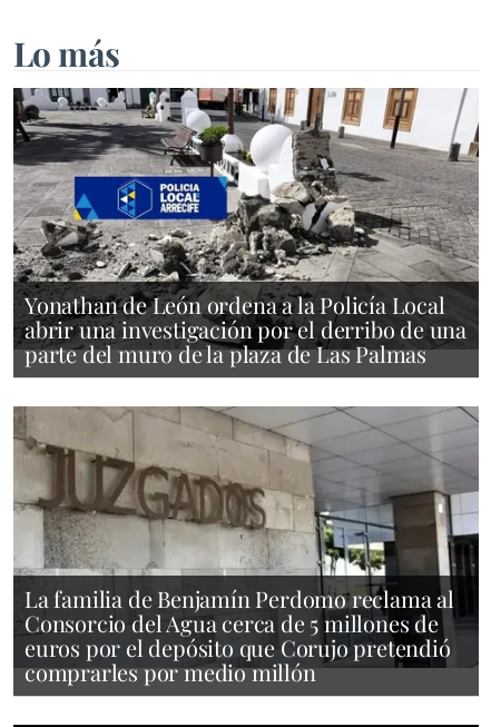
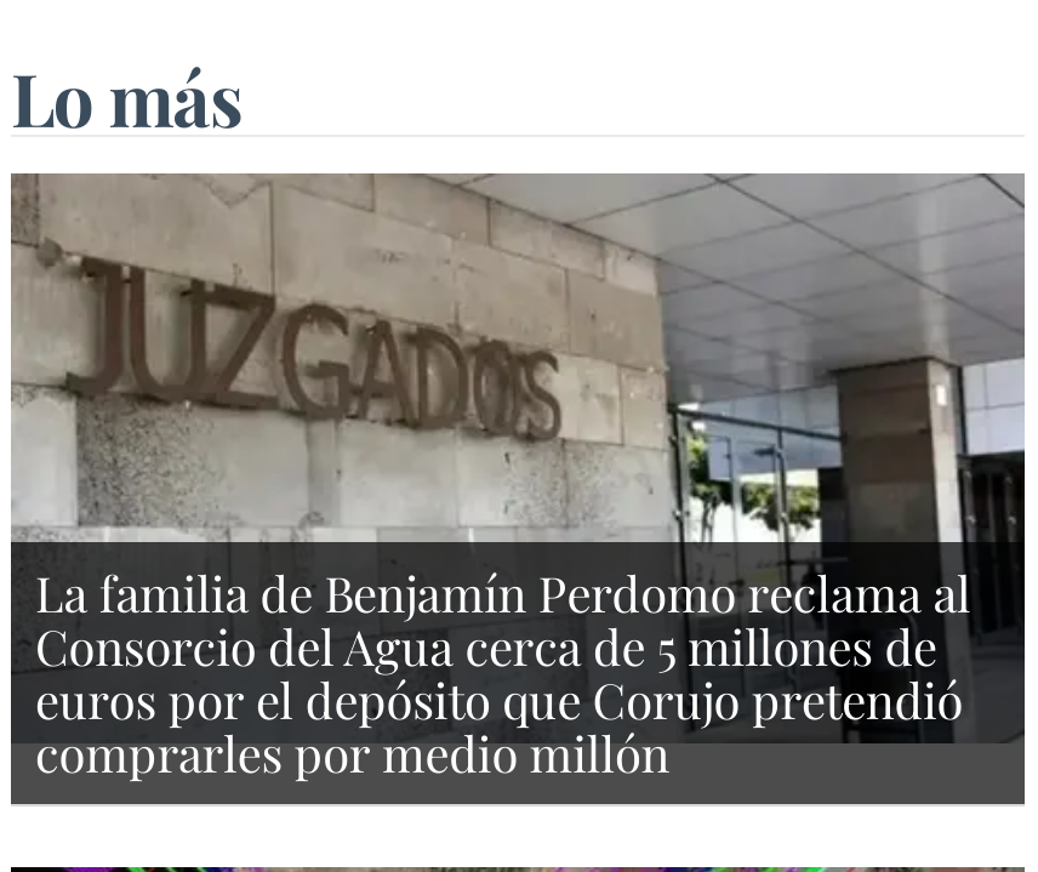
[12,87,480,369] [image] | Yonathan de León ordena a la Policía Local | abrir una investigación por el derribo de una | parte del muro de la plaza de Las Palmas -> none

